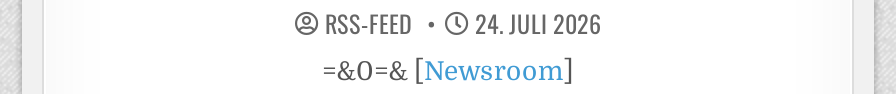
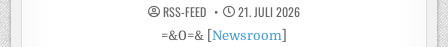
[325,7,601,41] RSS-FEED 24. JULI 2026 -> [163,3,300,20] RSS-FEED 21. JULI 2026

